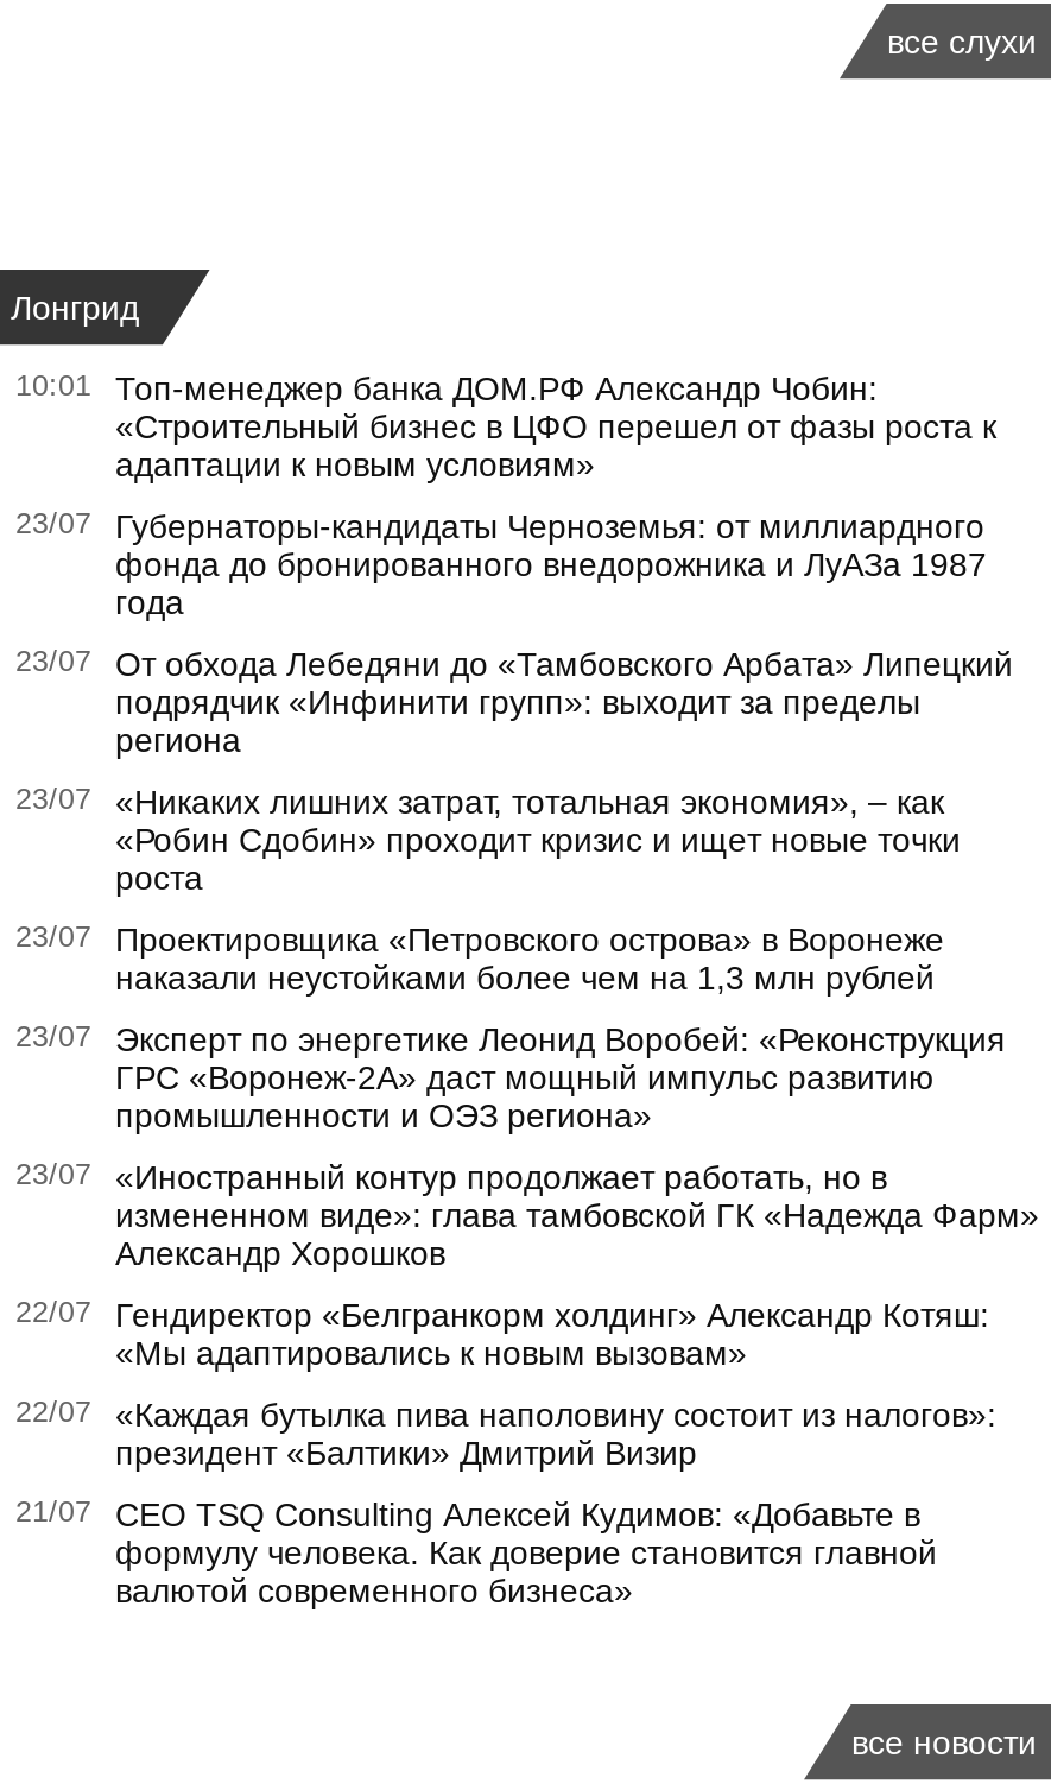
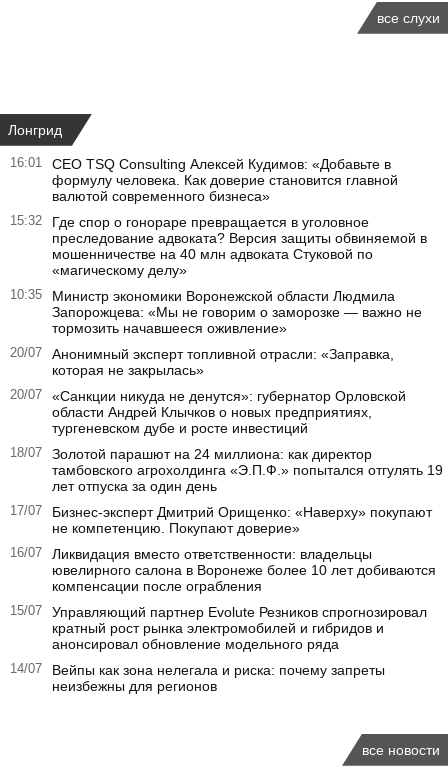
[15,368,1039,1528] 10:01 | Топ-менеджер банка ДОМ.РФ Александр Чобин: | «Строительный бизнес в ЦФО перешел от фазы роста к | адаптации к новым условиям» | 23/07 | Губернаторы‑кандидаты Черноземья: от миллиардного | фонда до бронированного внедорожника и ЛуАЗа 1987 | года | 23/07 | От обхода Лебедяни до «Тамбовского Арбата» Липецкий | подрядчик «Инфинити групп»: выходит за пределы | региона | 23/07 | «Никаких лишних затрат, тотальная экономия», – как | «Робин Сдобин» проходит кризис и ищет новые точки | роста | 23/07 | Проектировщика «Петровского острова» в Воронеже | наказали неустойками более чем на 1,3 млн рублей | 23/07 | Эксперт по энергетике Леонид Воробей: «Реконструкция | ГРС «Воронеж‑2А» даст мощный импульс развитию | промышленности и ОЭЗ региона» | 23/07 | «Иностранный контур продолжает работать, но в | измененном виде»: глава тамбовской ГК «Надежда Фарм» | Александр Хорошков | 22/07 | Гендиректор «Белгранкорм холдинг» Александр Котяш: | «Мы адаптировались к новым вызовам» | 22/07 | «Каждая бутылка пива наполовину состоит из налогов»: | президент «Балтики» Дмитрий Визир | 21/07 -> [10,156,42,170] 16:01
moved [115,1494,937,1609] -> [52,156,398,204]: СЕО TSQ Consulting Алексей Кудимов: «Добавьте в | формулу человека. Как доверие становится главной | валютой современного бизнеса»
none -> [10,214,443,694] 15:32 | Где спор о гонораре превращается в уголовное | преследование адвоката? Версия защиты обвиняемой в | мошенничестве на 40 млн адвоката Стуковой по | «магическому делу» | 10:35 | Министр экономики Воронежской области Людмила | Запорожцева: «Мы не говорим о заморозке — важно не | тормозить начавшееся оживление» | 20/07 | Анонимный эксперт топливной отрасли: «Заправка, | которая не закрылась» | 20/07 | «Санкции никуда не денутся»: губернатор Орловской | области Андрей Клычков о новых предприятиях, | тургеневском дубе и росте инвестиций | 18/07 | Золотой парашют на 24 миллиона: как директор | тамбовского агрохолдинга «Э.П.Ф.» попытался отгулять 19 | лет отпуска за один день | 17/07 | Бизнес-эксперт Дмитрий Орищенко: «Наверху» покупают | не компетенцию. Покупают доверие» | 16/07 | Ликвидация вместо ответственности: владельцы | ювелирного салона в Воронеже более 10 лет добиваются | компенсации после ограбления | 15/07 | Управляющий партнер Evolute Резников спрогнозировал | кратный рост рынка электромобилей и гибридов и | анонсировал обновление модельного ряда | 14/07 | Вейпы как зона нелегала и риска: почему запреты | неизбежны для регионов

